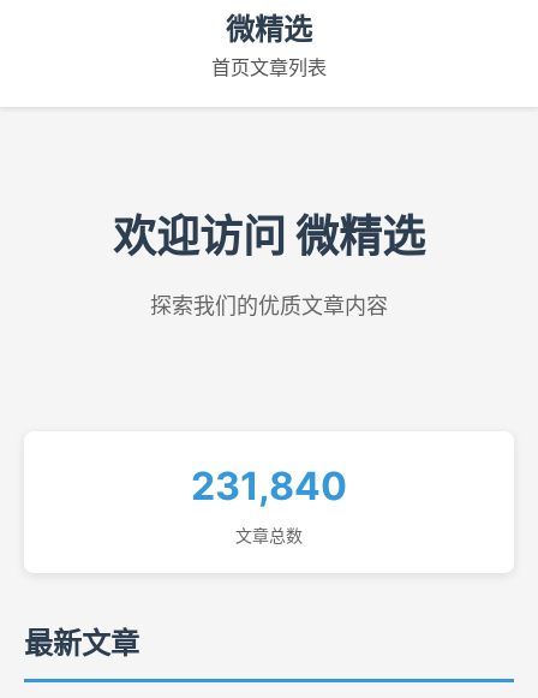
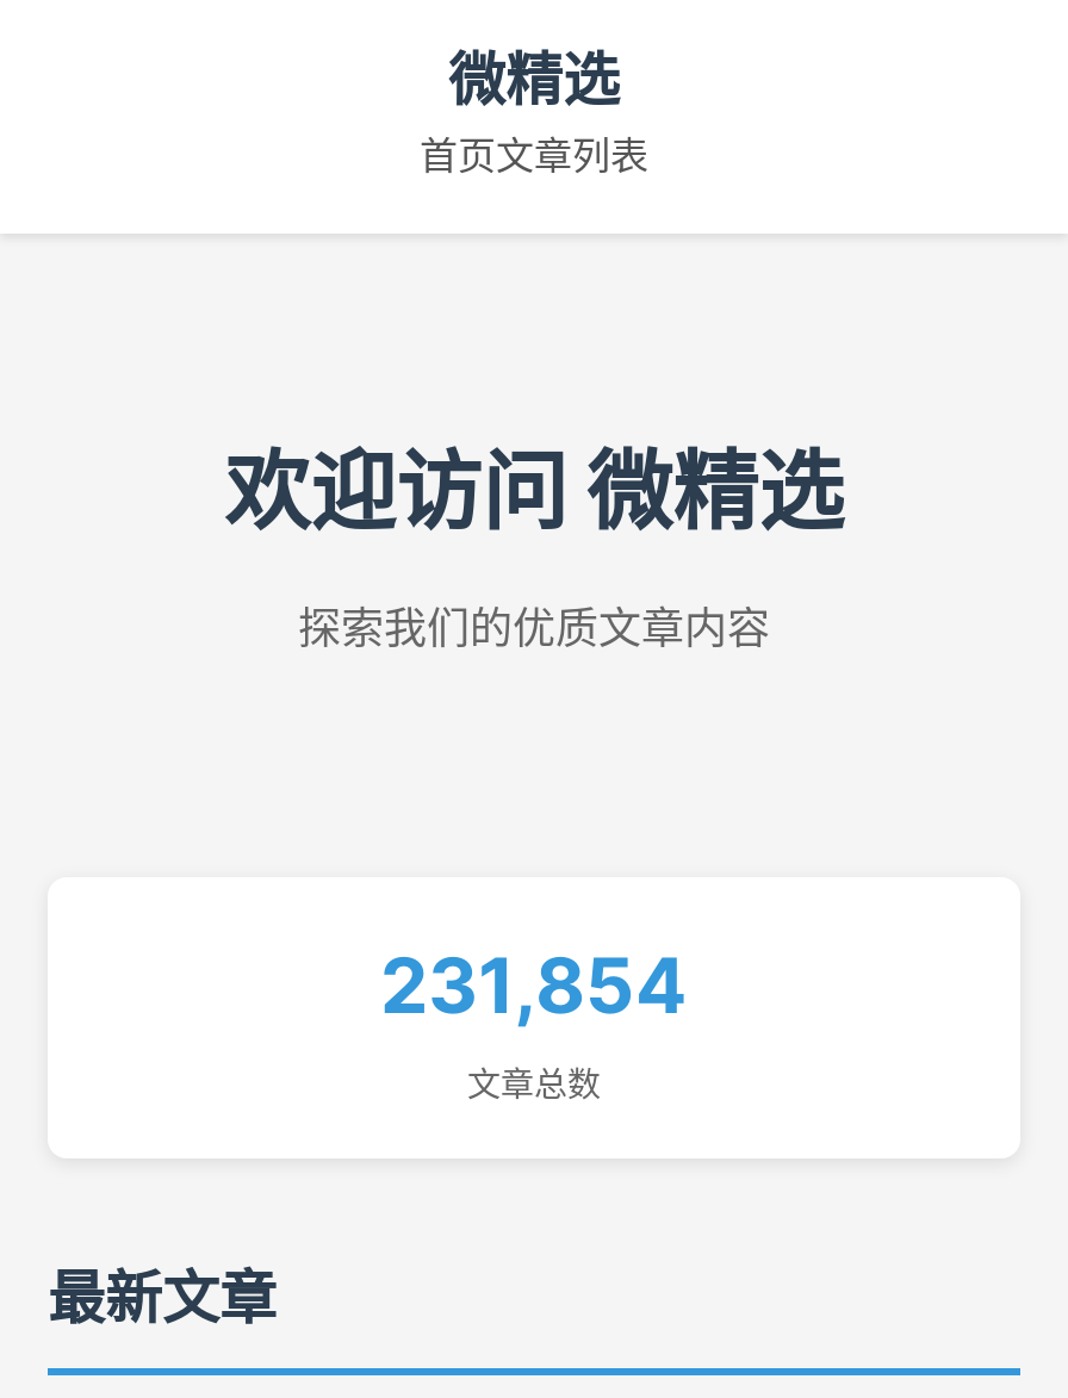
[191,463,347,509] 231,840 -> [380,939,688,1032] 231,854

